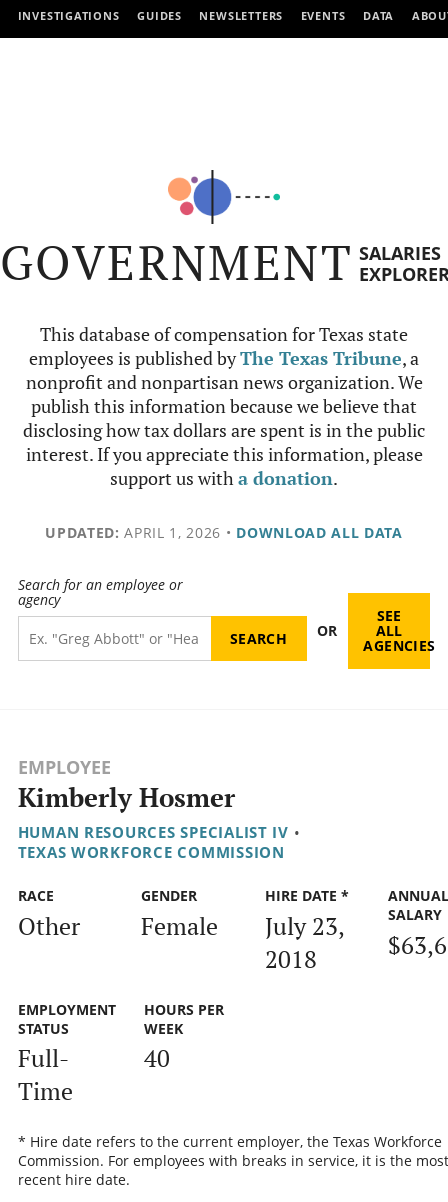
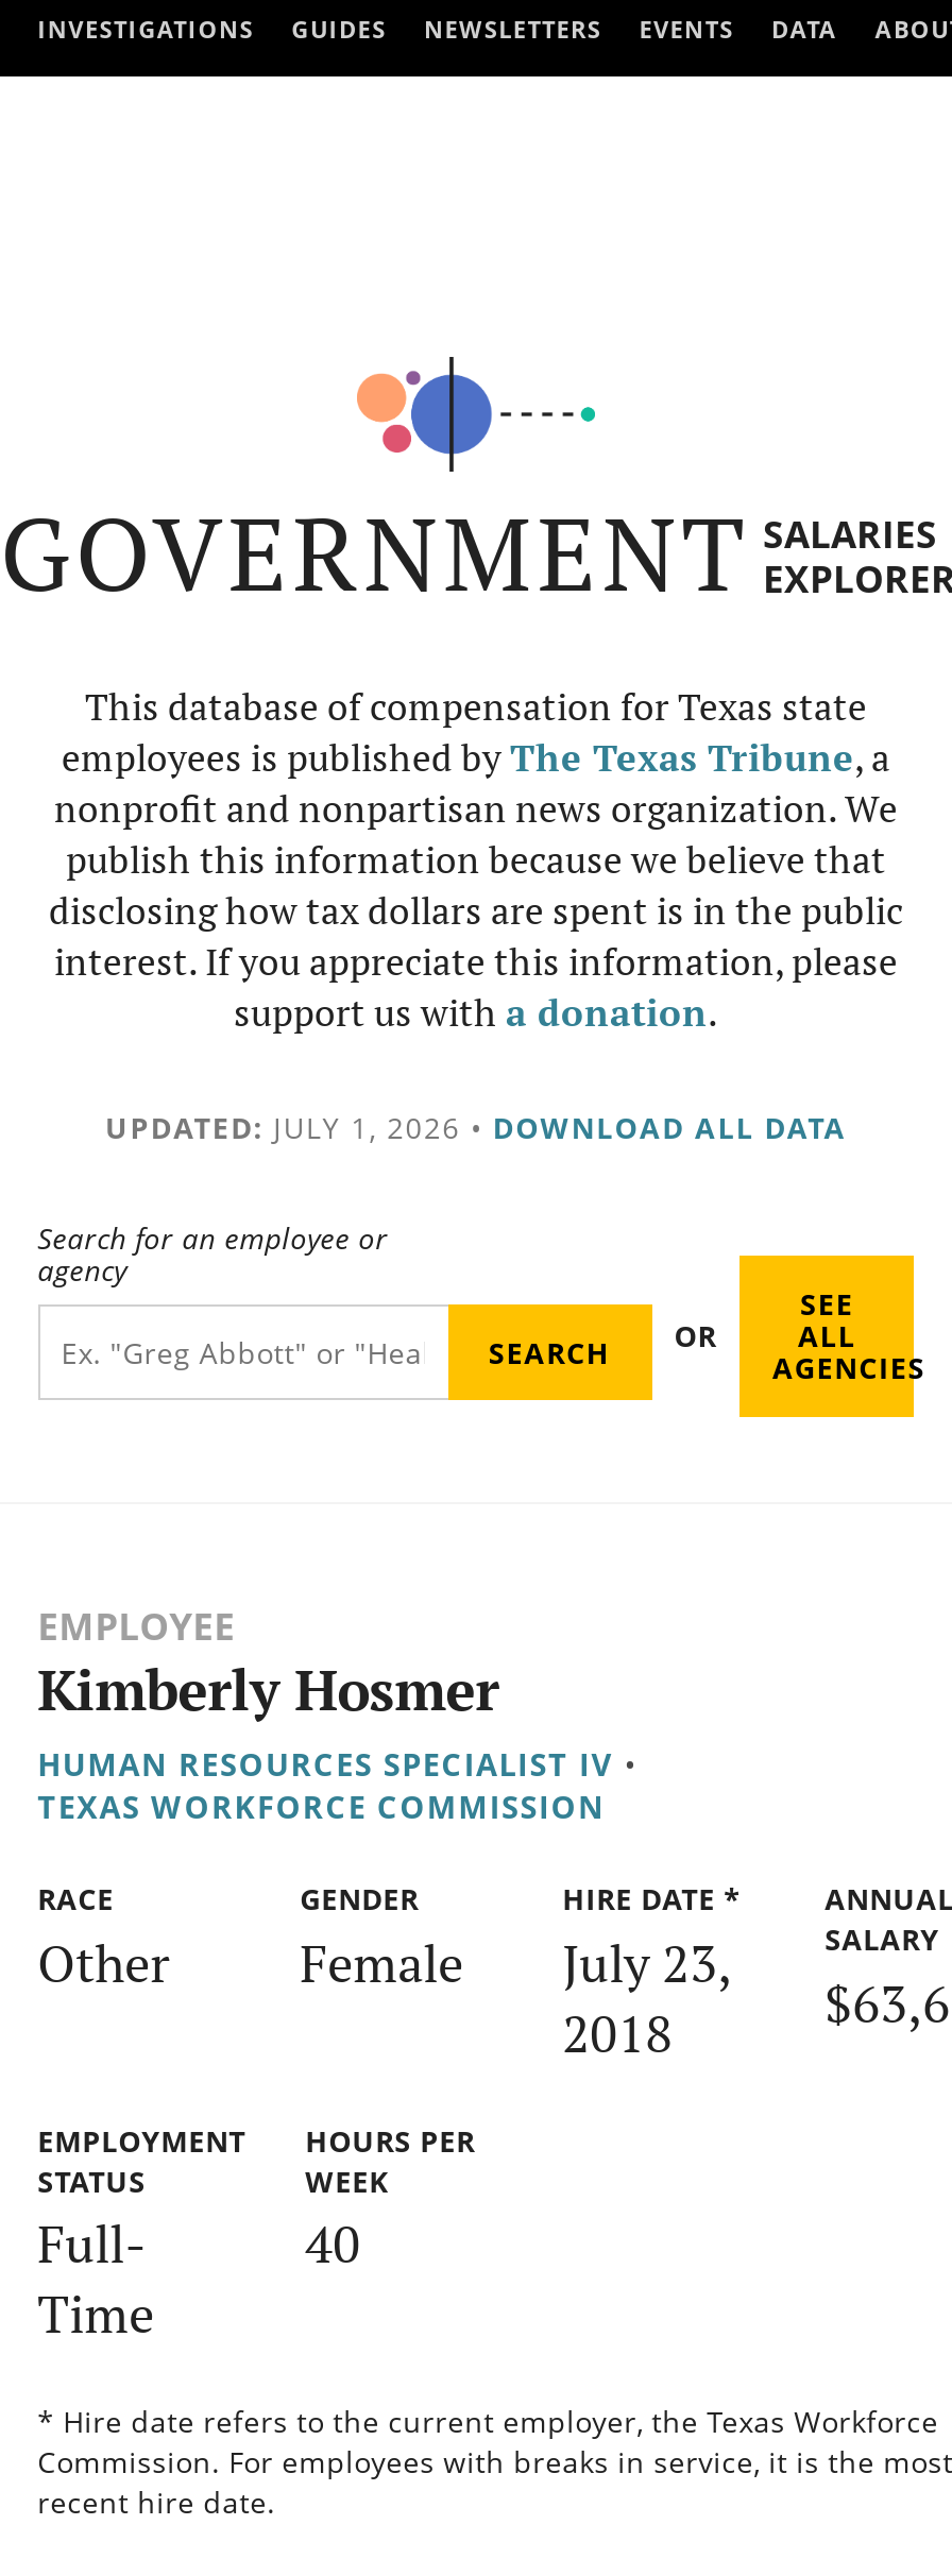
[45,523,403,542] UPDATED: APRIL 1, 2026 • DOWNLOAD ALL DATA -> [105,1107,847,1147] UPDATED: JULY 1, 2026 • DOWNLOAD ALL DATA

